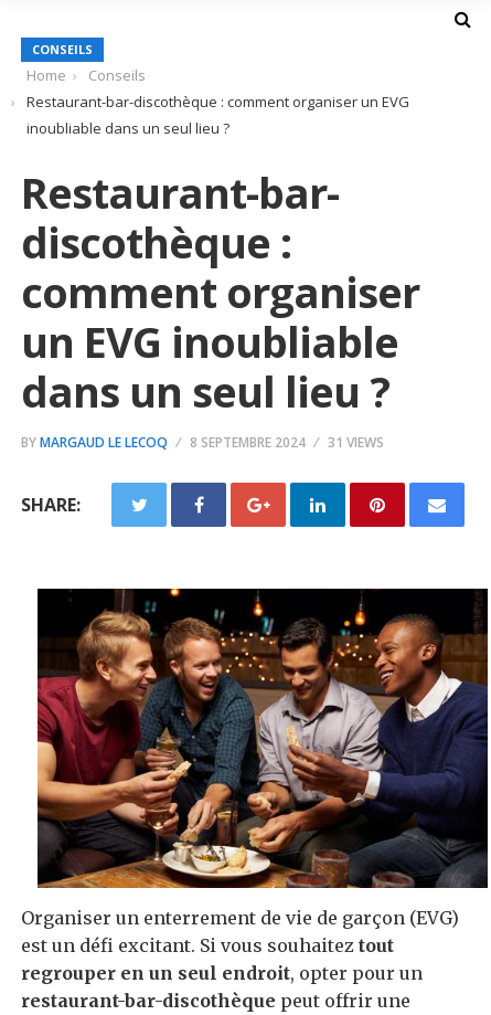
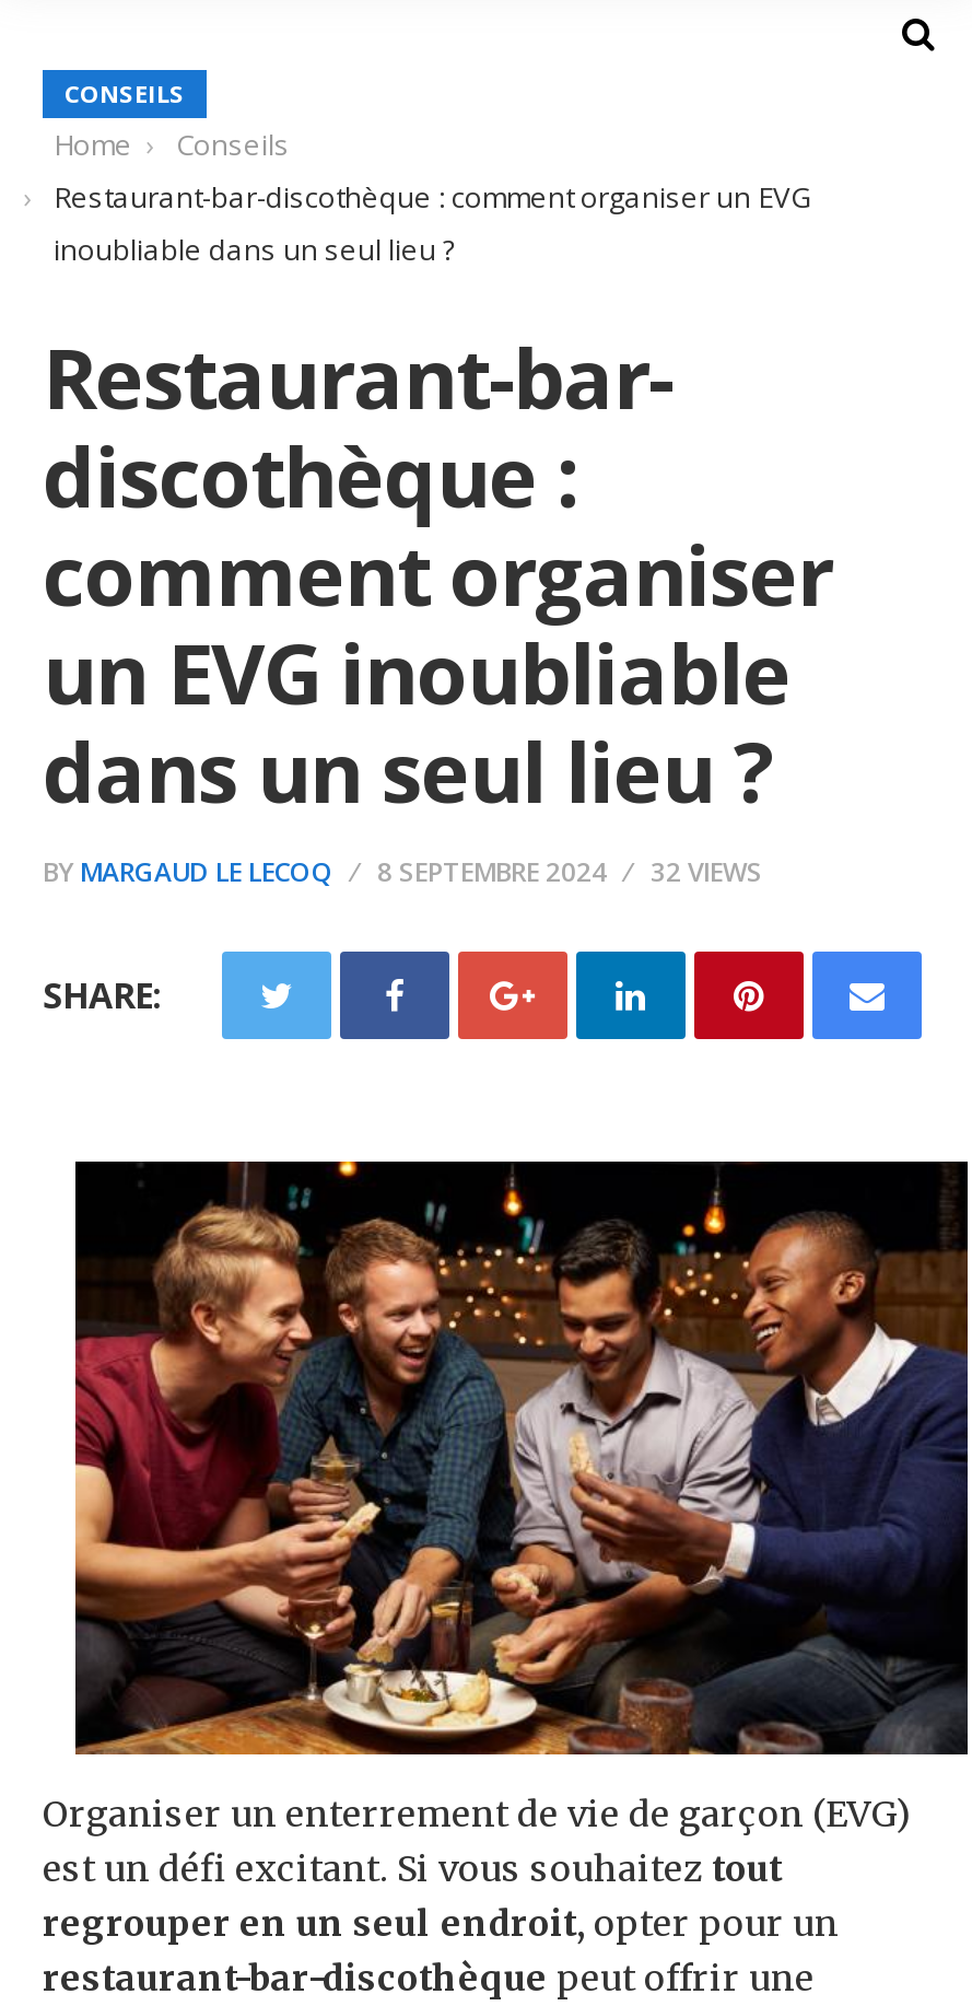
[21,433,384,452] BY MARGAUD LE LECOQ 8 SEPTEMBRE 2024 31 VIEWS -> [43,853,762,890] BY MARGAUD LE LECOQ 8 SEPTEMBRE 2024 32 VIEWS

